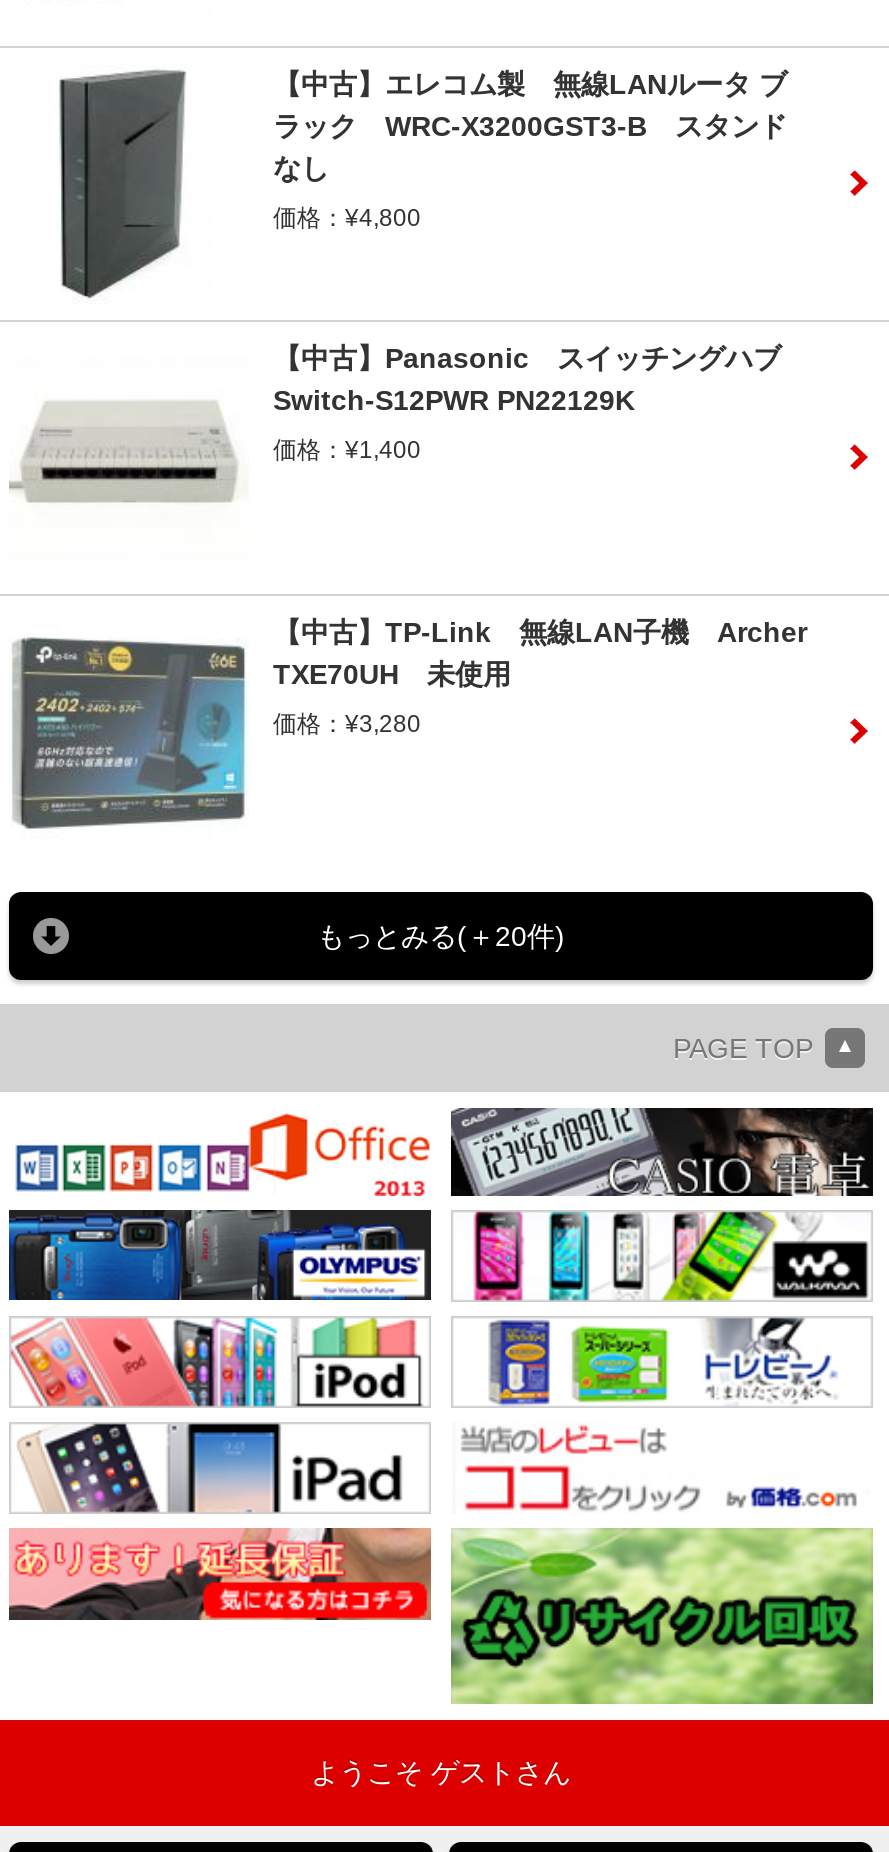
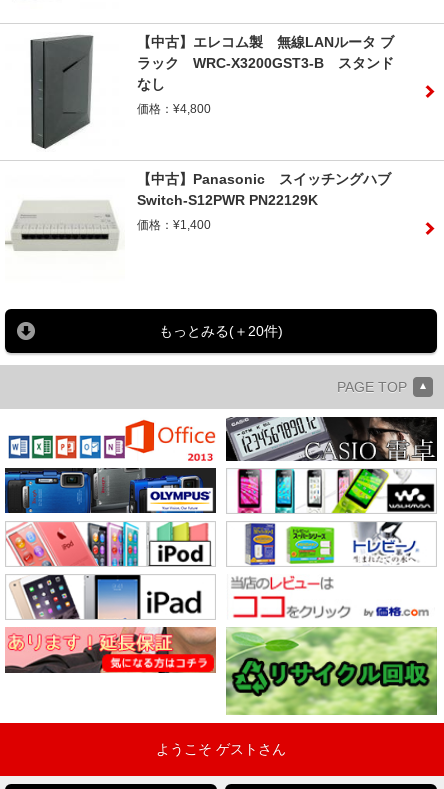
[11,615,807,830] [image] | 【中古】TP-Link 無線LAN子機 Archer | TXE70UH 未使用 | 価格：¥3,280 -> none

